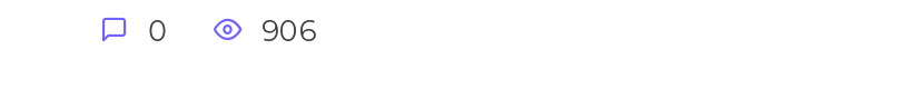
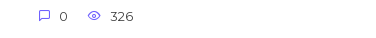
[261,14,317,47] 906 -> [110,9,133,24] 326

